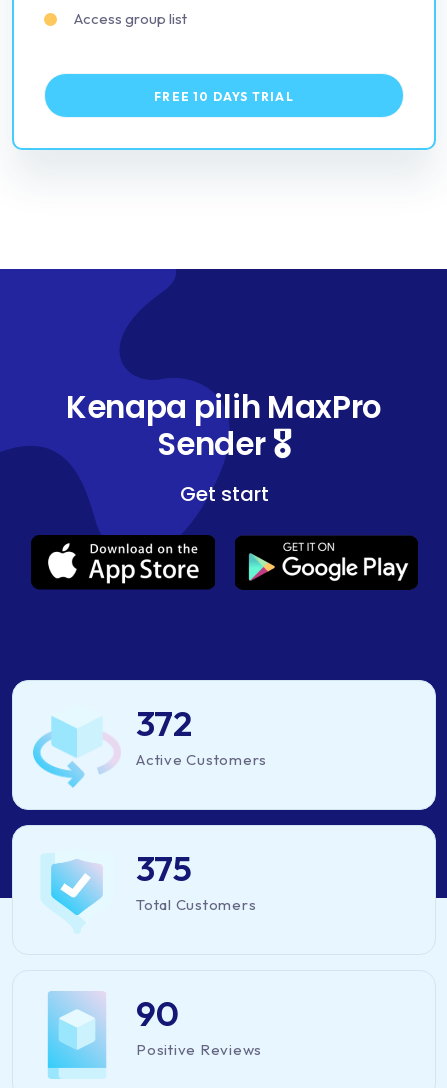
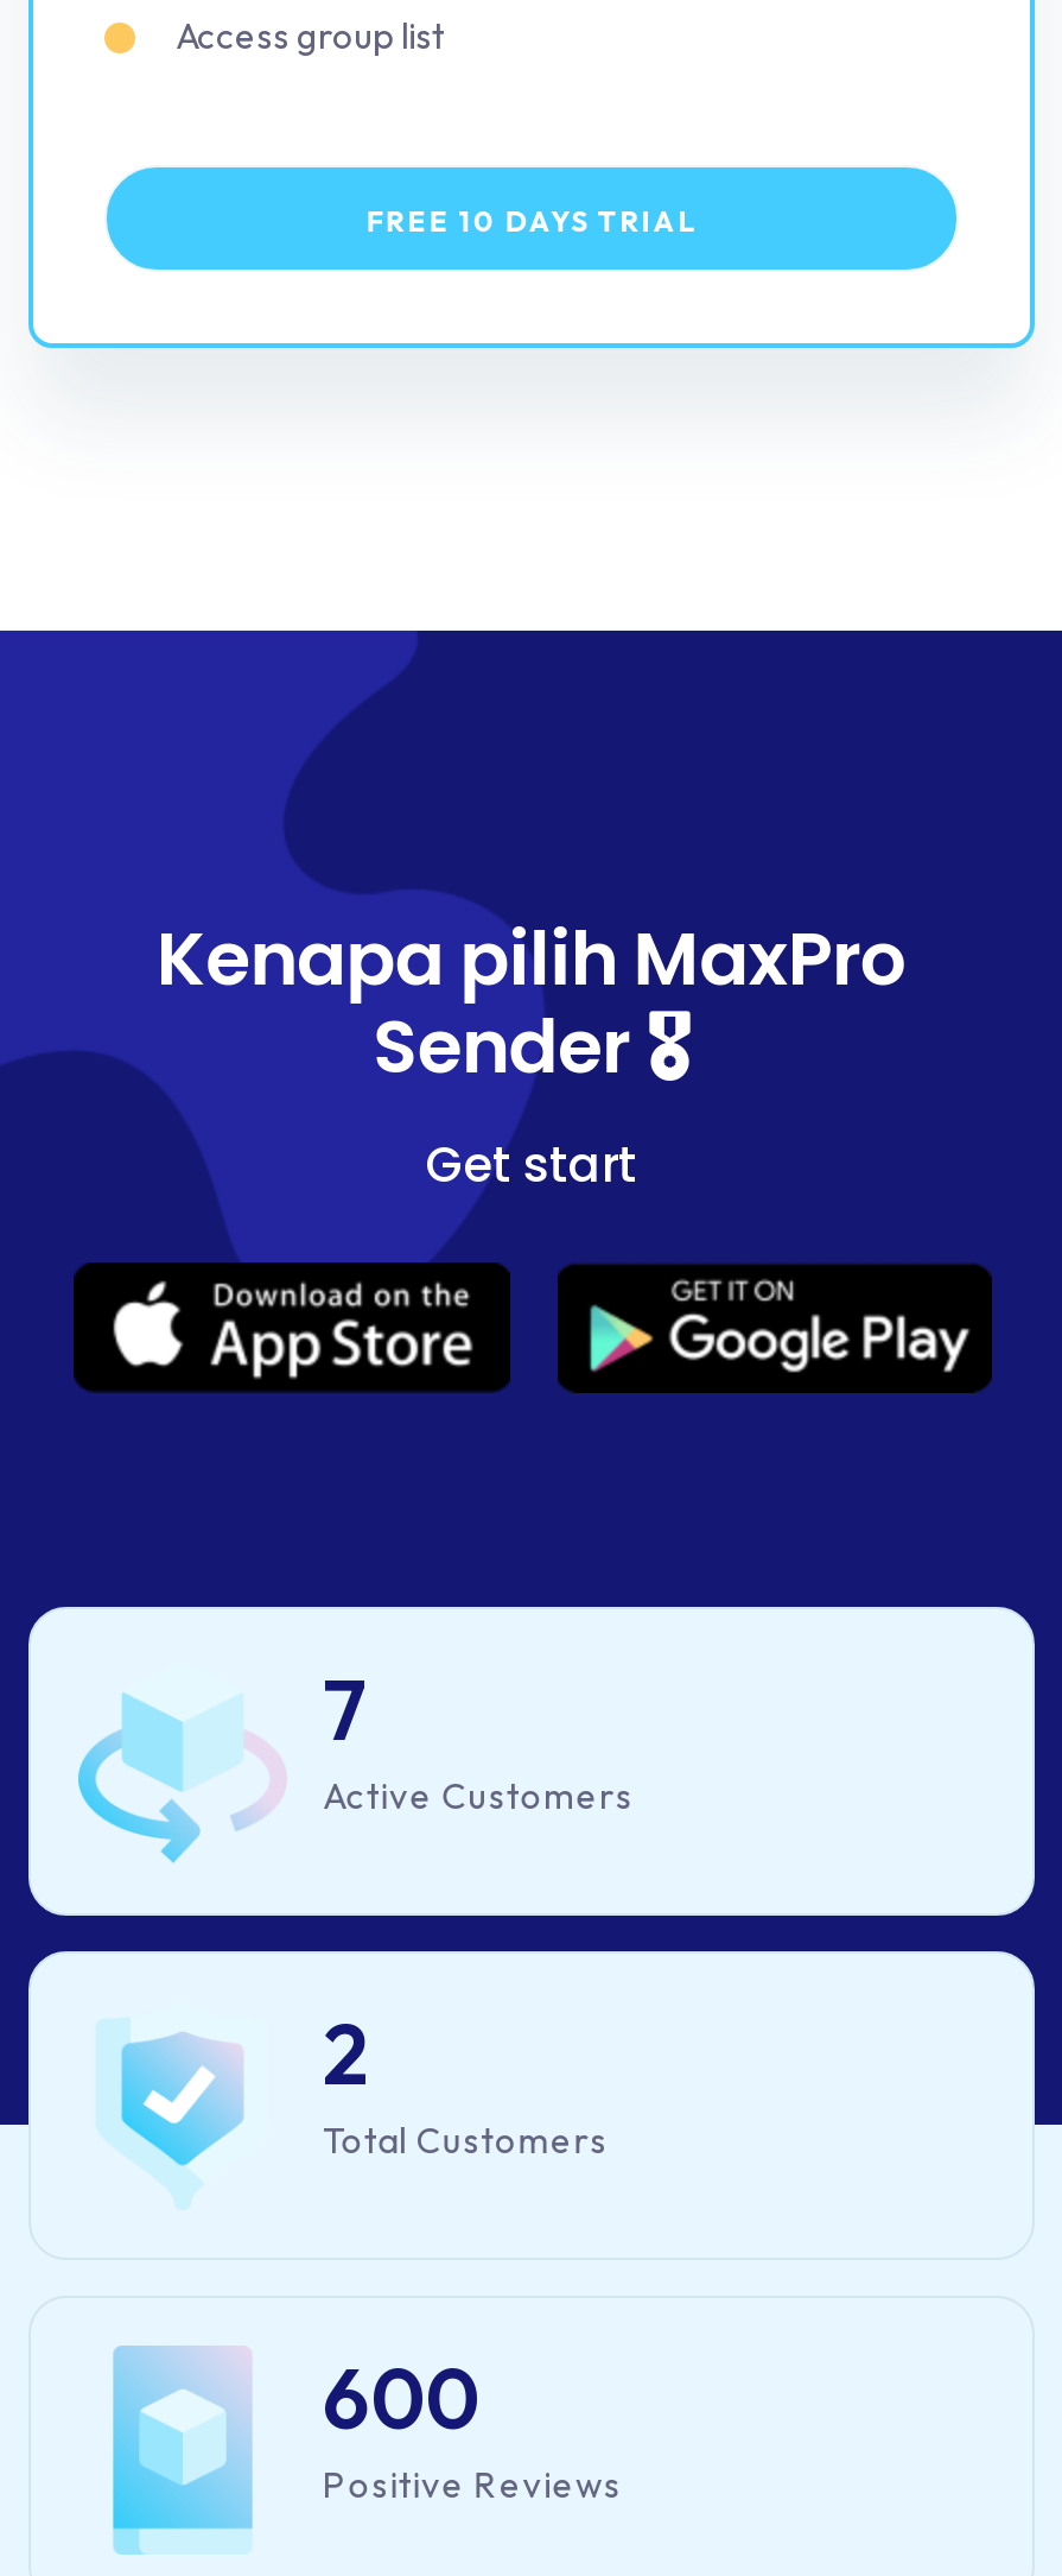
[136,701,192,745] 372 -> [323,1657,368,1761] 7
[136,846,192,890] 375 -> [323,2001,368,2106] 2
[136,991,179,1035] 90 -> [323,2346,479,2450] 600

